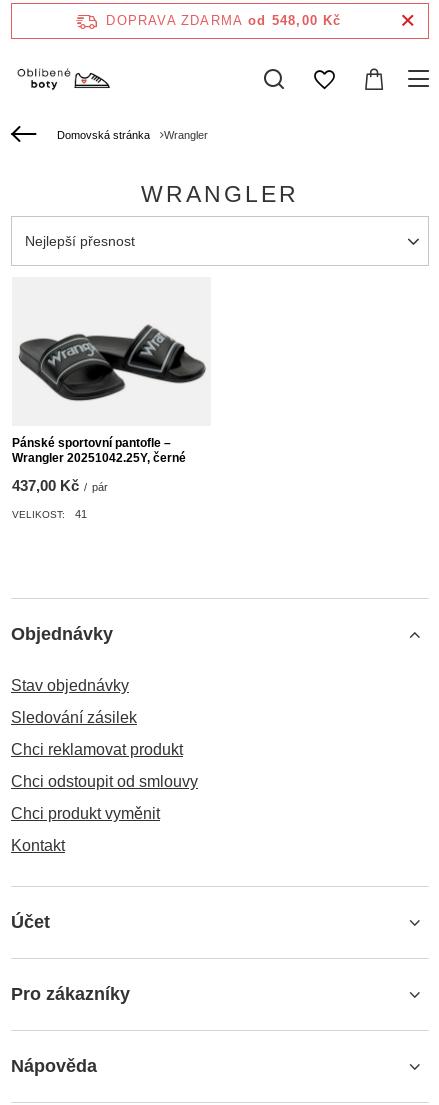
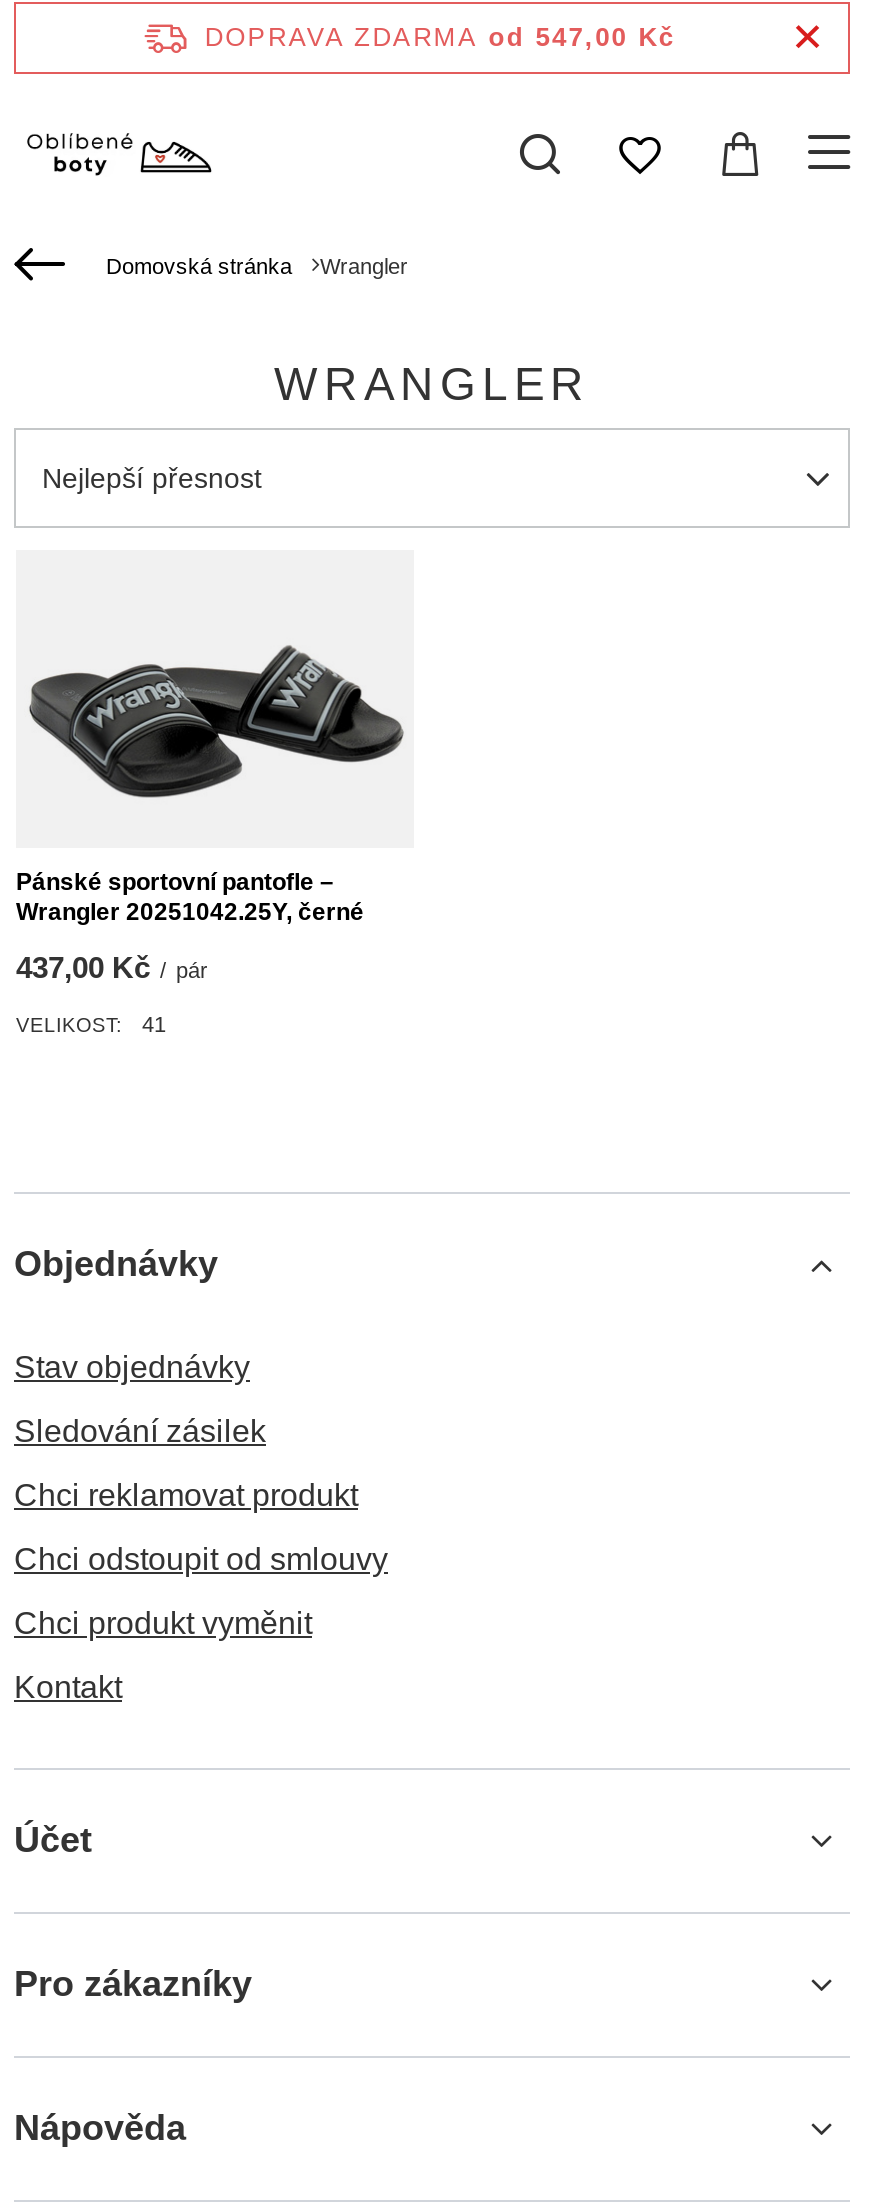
[106,13,342,28] DOPRAVA ZDARMA od 548,00 Kč -> [205,22,675,52] DOPRAVA ZDARMA od 547,00 Kč

